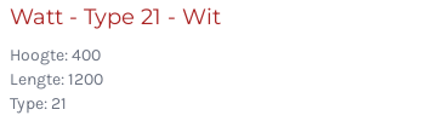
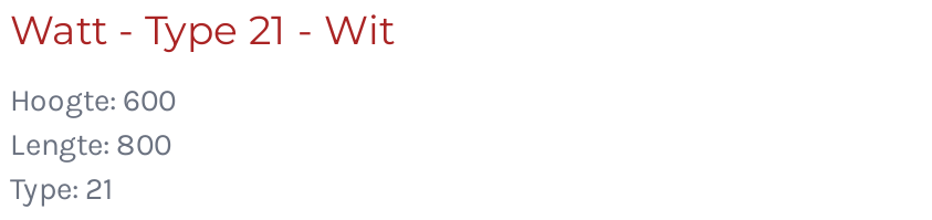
[10,45,101,65] Hoogte: 400 -> [10,82,176,119] Hoogte: 600
[10,69,103,90] Lengte: 1200 -> [10,126,171,164] Lengte: 800

